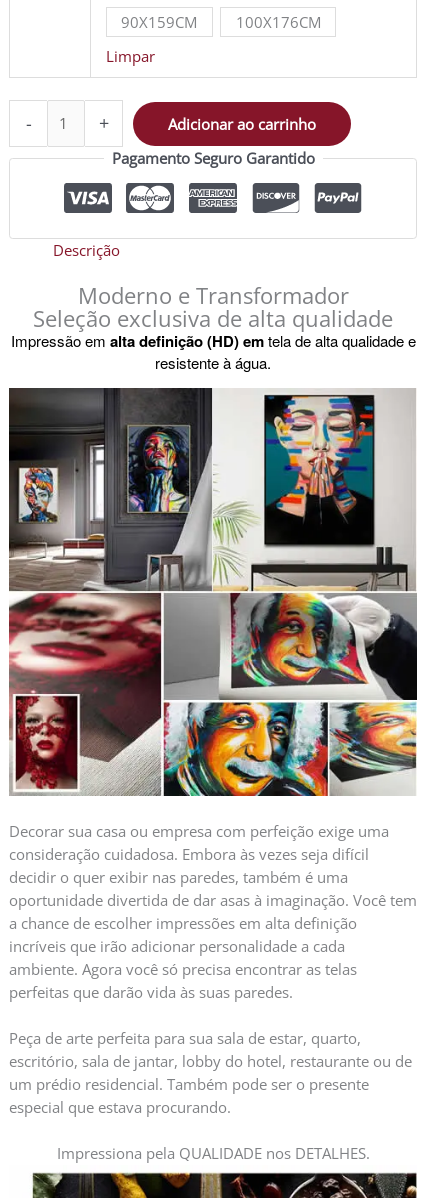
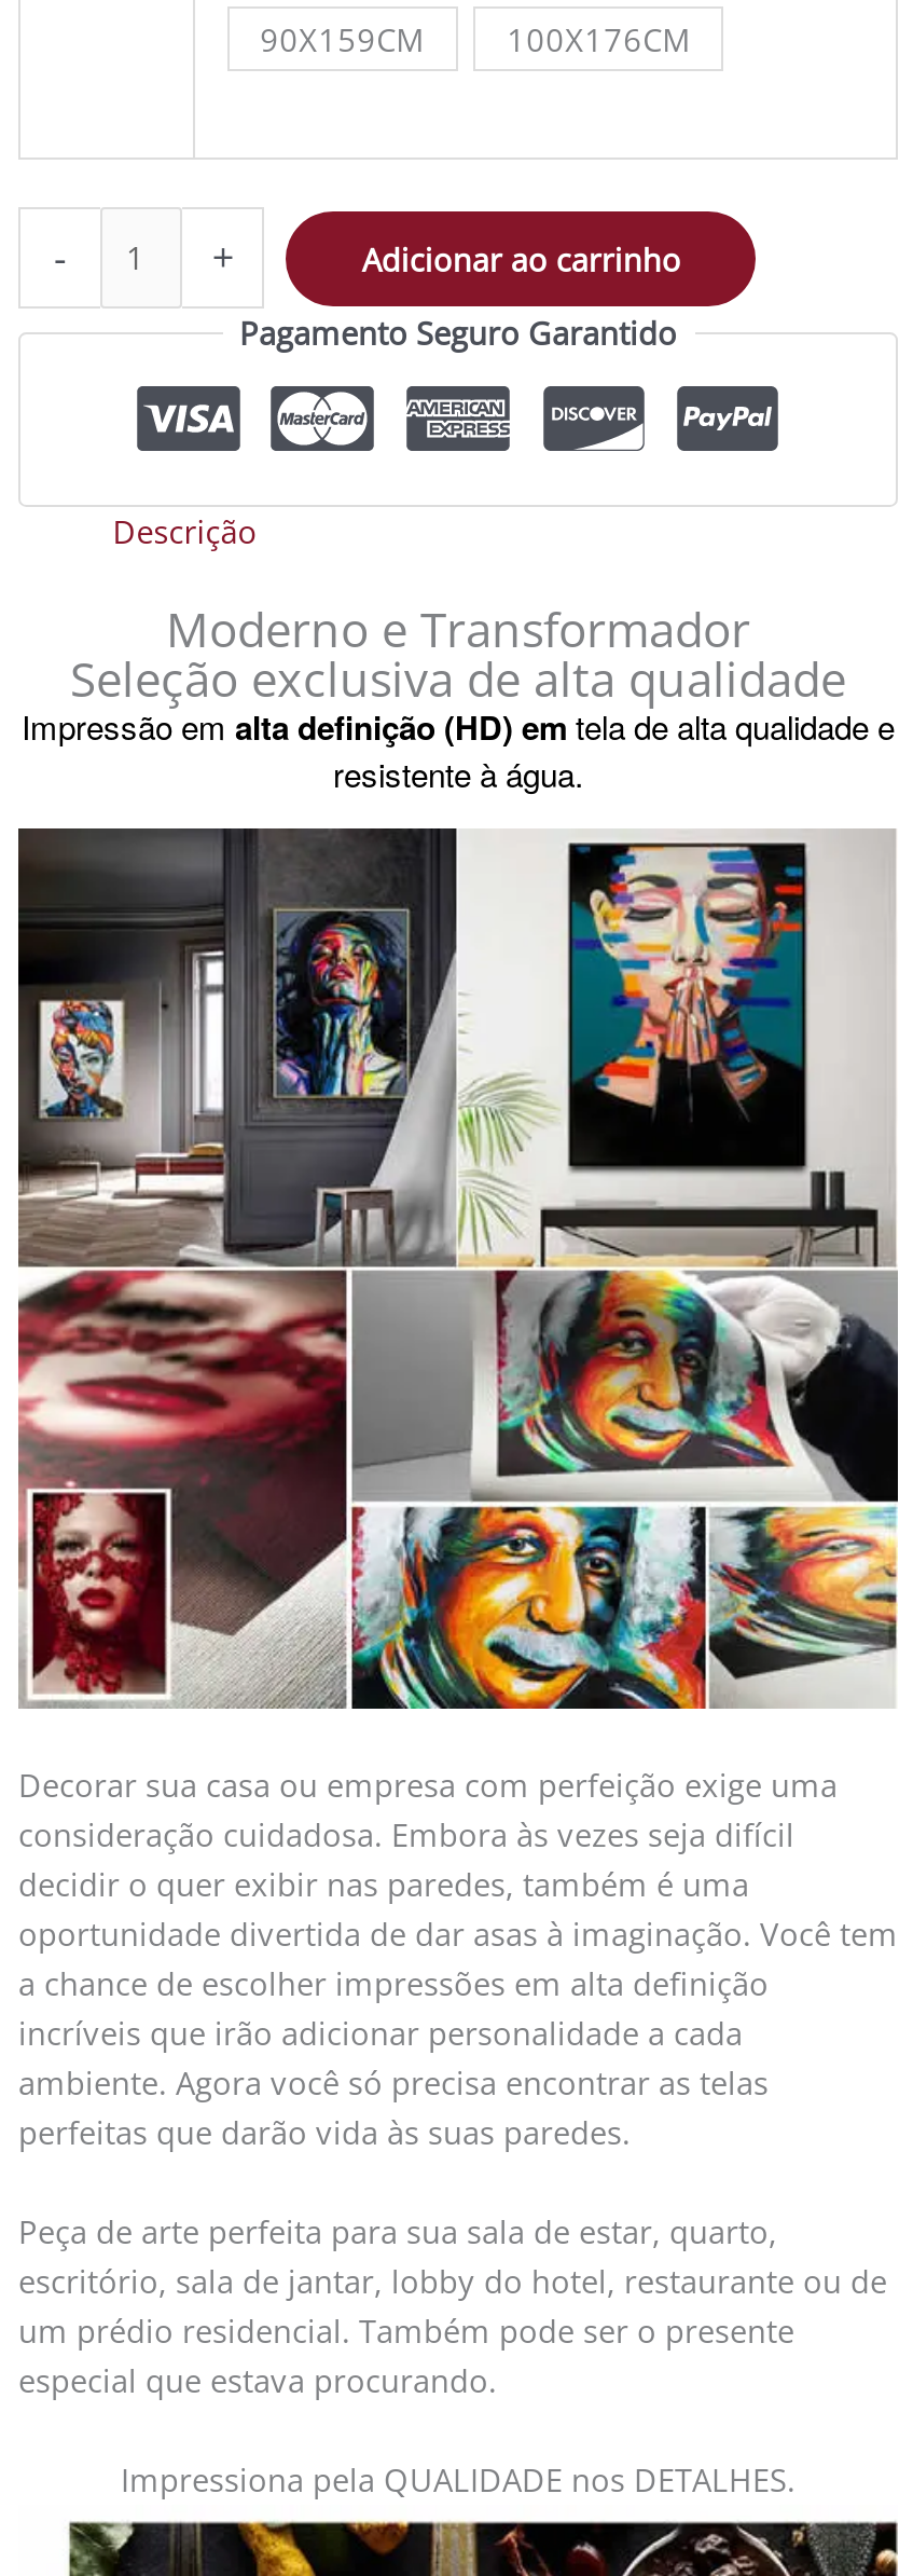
[106,46,155,66] Limpar -> none

